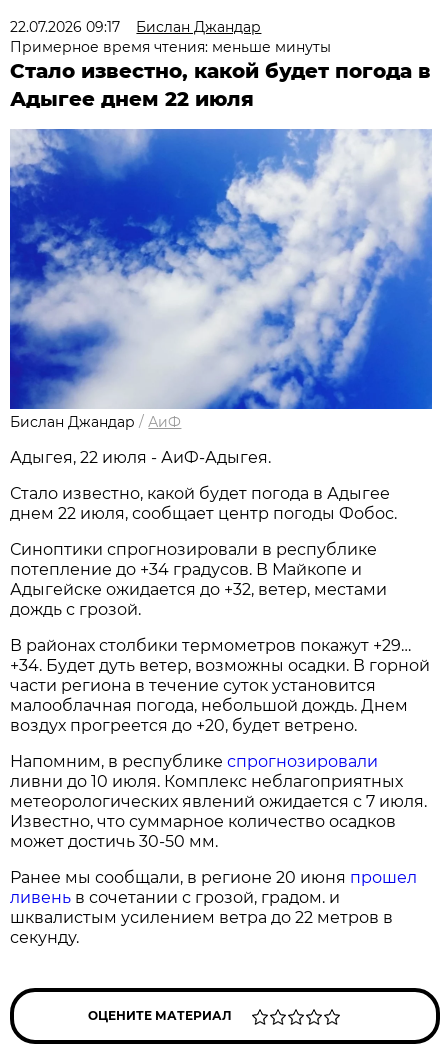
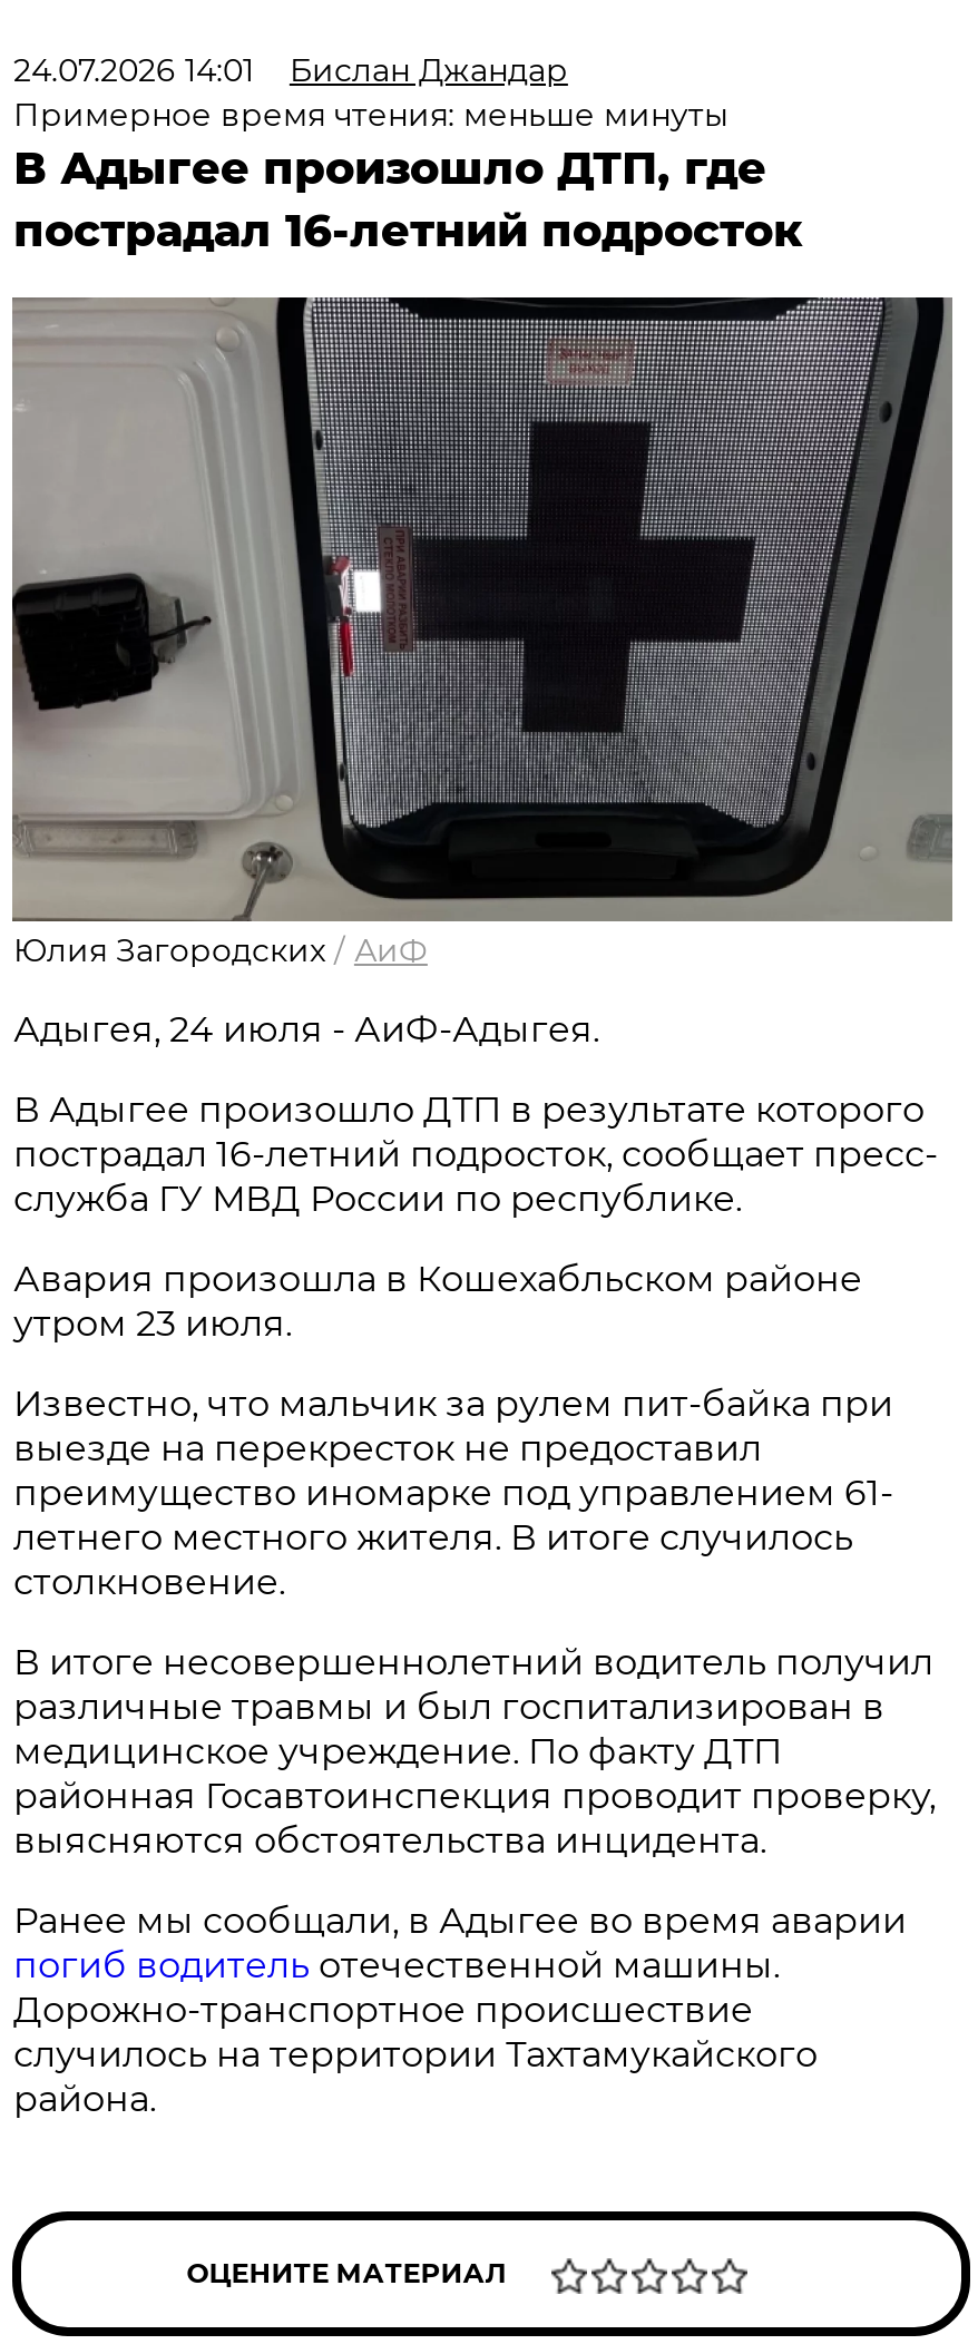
[10,18,261,36] 22.07.2026 09:17 Бислан Джандар -> [13,51,568,91] 24.07.2026 14:01 Бислан Джандар
[10,59,431,111] Стало известно, какой будет погода в | Адыгее днем 22 июля -> [13,142,802,258] В Адыгее произошло ДТП, где | пострадал 16-летний подросток
[9,128,433,431] [image] | Бислан Джандар / АиФ -> [10,295,955,971] [image] | Юлия Загородских / АиФ
[10,448,271,467] Адыгея, 22 июля - АиФ-Адыгея. -> [13,1009,599,1051] Адыгея, 24 июля - АиФ-Адыгея.
[10,484,397,523] Стало известно, какой будет погода в Адыгее | днем 22 июля, сообщает центр погоды Фобос. -> [13,1089,938,1220] В Адыгее произошло ДТП в результате которого | пострадал 16-летний подросток, сообщает пресс- | служба ГУ МВД России по республике.
[10,540,387,619] Синоптики спрогнозировали в республике | потепление до +34 градусов. В Майкопе и | Адыгейске ожидается до +32, ветер, местами | дождь с грозой. -> [13,1258,862,1345] Авария произошла в Кошехабльском районе | утром 23 июля.
[10,636,430,735] В районах столбики термометров покажут +29… | +34. Будет дуть ветер, возможны осадки. В горной | части региона в течение суток установится | малооблачная погода, небольшой дождь. Днем | воздух прогреется до +20, будет ветрено. -> [13,1383,893,1604] Известно, что мальчик за рулем пит-байка при | выезде на перекресток не предоставил | преимущество иномарке под управлением 61- | летнего местного жителя. В итоге случилось | столкновение.
[10,752,427,851] Напомним, в республике спрогнозировали | ливни до 10 июля. Комплекс неблагоприятных | метеорологических явлений ожидается с 7 июля. | Известно, что суммарное количество осадков | может достичь 30-50 мм. -> [13,1641,935,1862] В итоге несовершеннолетний водитель получил | различные травмы и был госпитализирован в | медицинское учреждение. По факту ДТП | районная Госавтоинспекция проводит проверку, | выясняются обстоятельства инцидента.
[10,868,417,947] Ранее мы сообщали, в регионе 20 июня прошел | ливень в сочетании с грозой, градом. и | шквалистым усилением ветра до 22 метров в | секунду. -> [13,1900,906,2121] Ранее мы сообщали, в Адыгее во время аварии | погиб водитель отечественной машины. | Дорожно-транспортное происшествие | случилось на территории Тахтамукайского | района.

